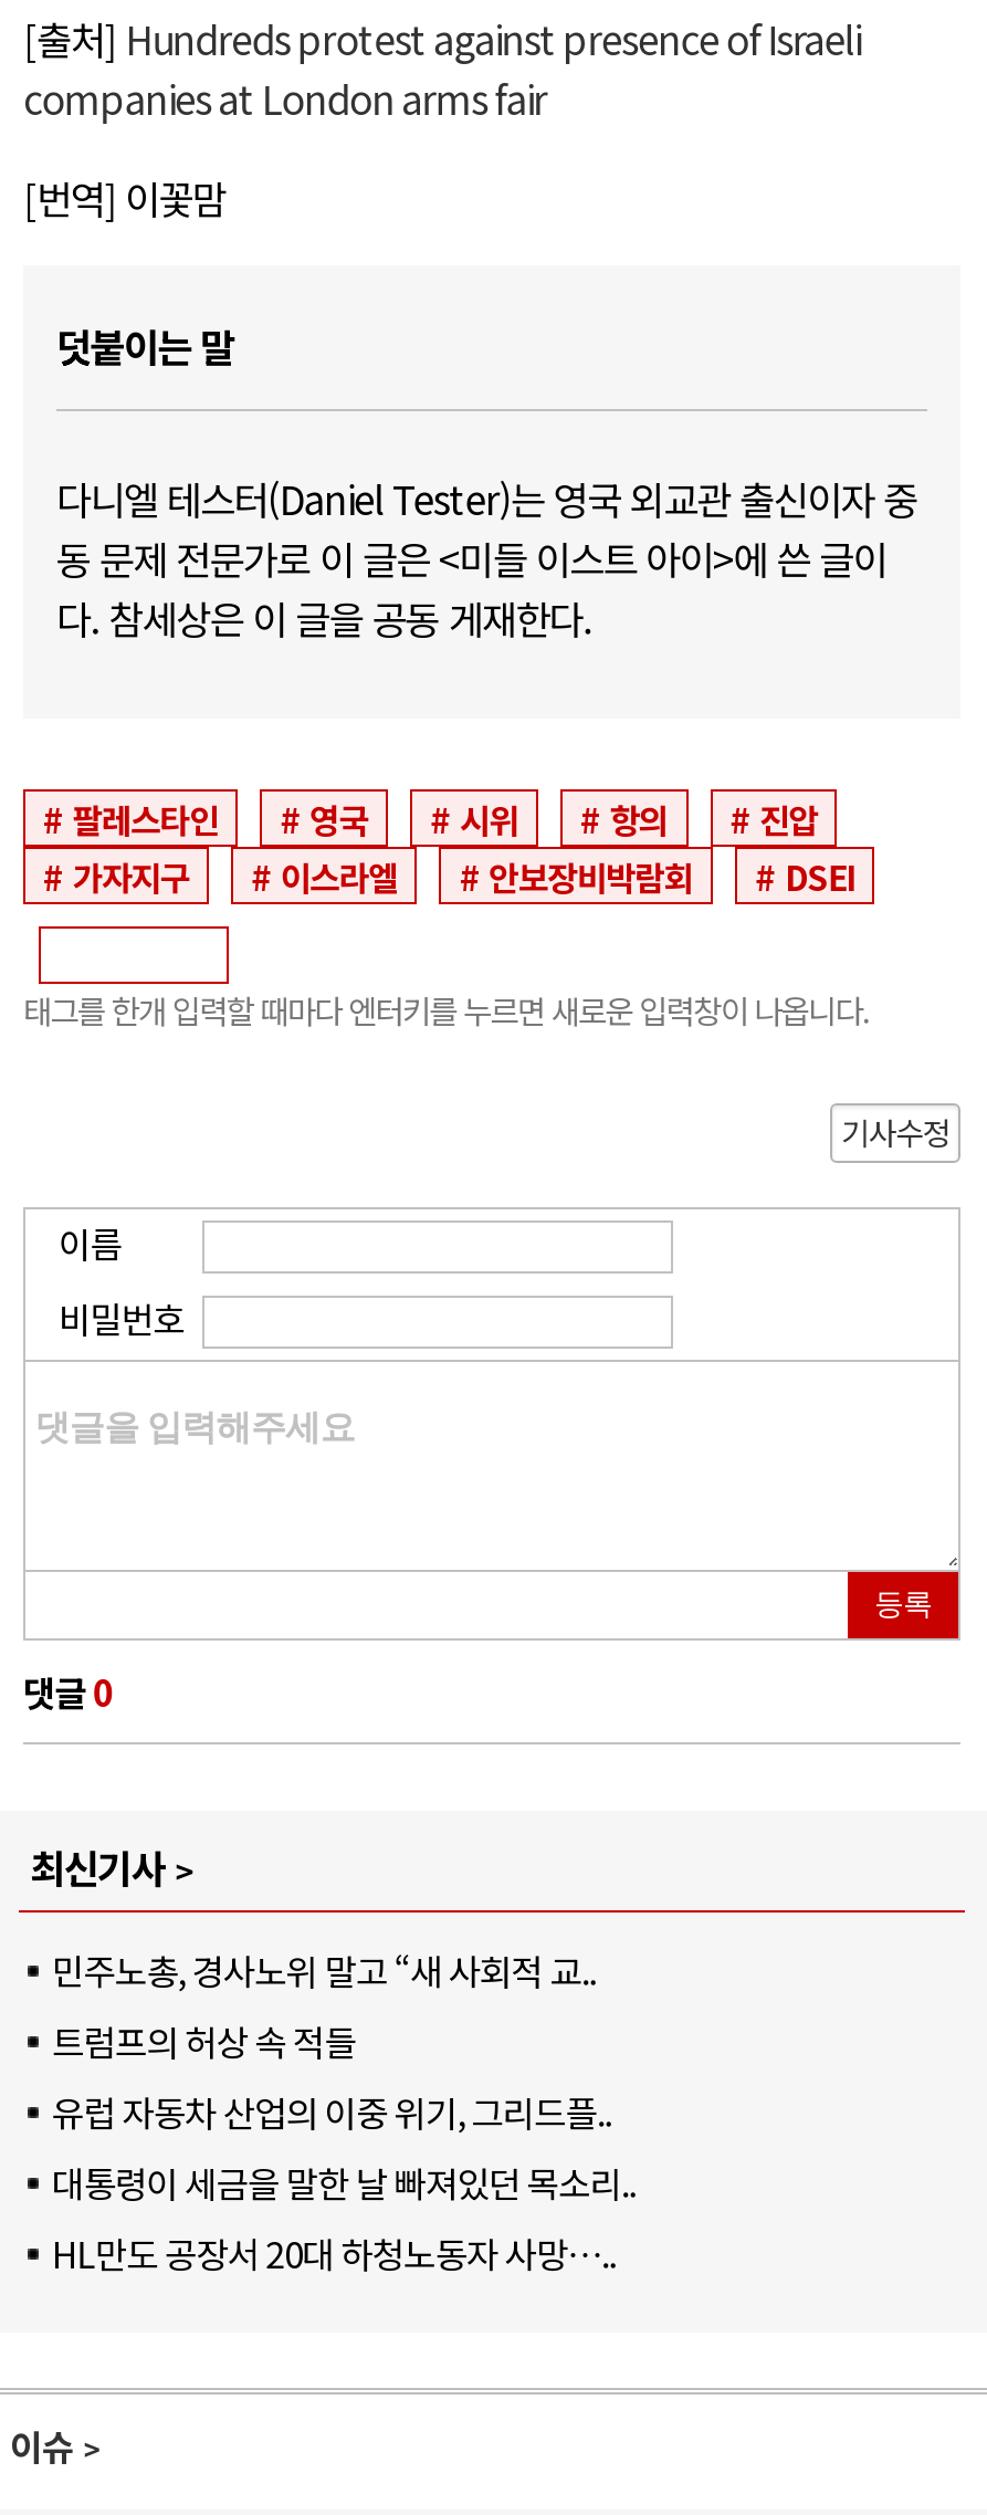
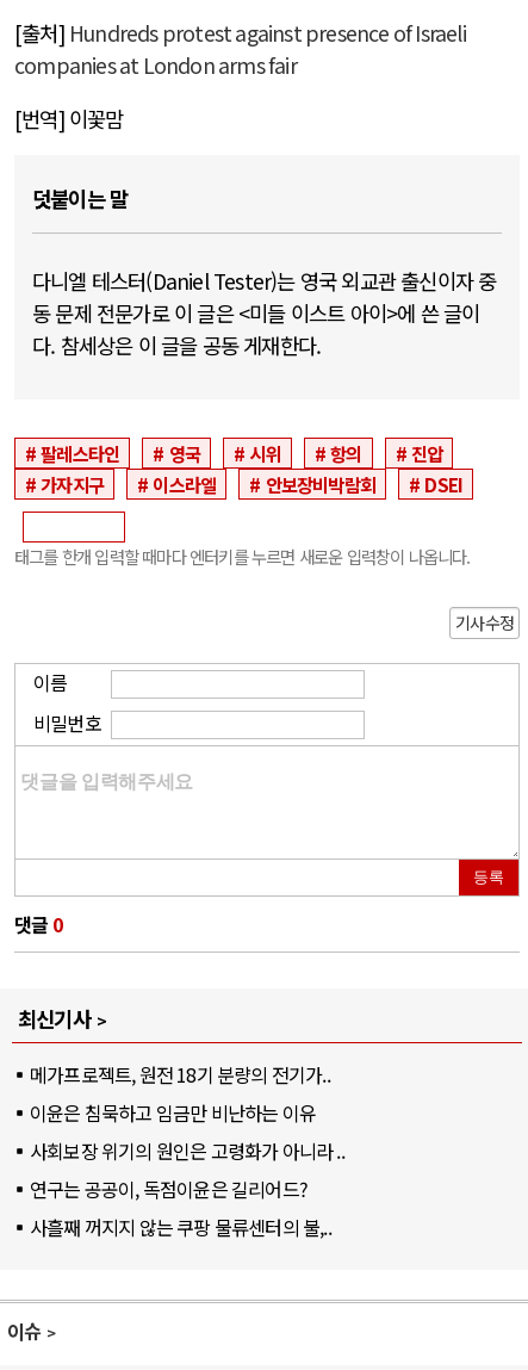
[52,1944,635,2280] 민주노총, 경사노위 말고 “새 사회적 교.. | 트럼프의 허상 속 적들 | 유럽 자동차 산업의 이중 위기, 그리드플.. | 대통령이 세금을 말한 날 빠져있던 목소리.. | HL만도 공장서 20대 하청노동자 사망….. -> [30,1060,344,1242] 메가프로젝트, 원전 18기 분량의 전기가.. | 이윤은 침묵하고 임금만 비난하는 이유 | 사회보장 위기의 원인은 고령화가 아니라 .. | 연구는 공공이, 독점이윤은 길리어드? | 사흘째 꺼지지 않는 쿠팡 물류센터의 불,..

